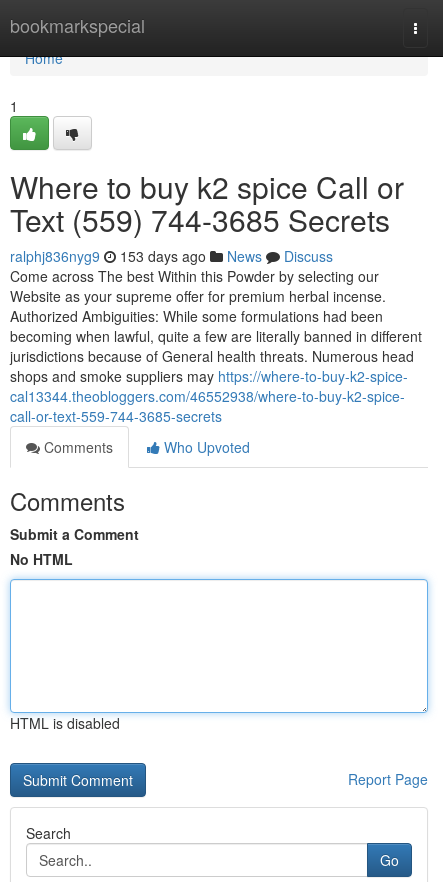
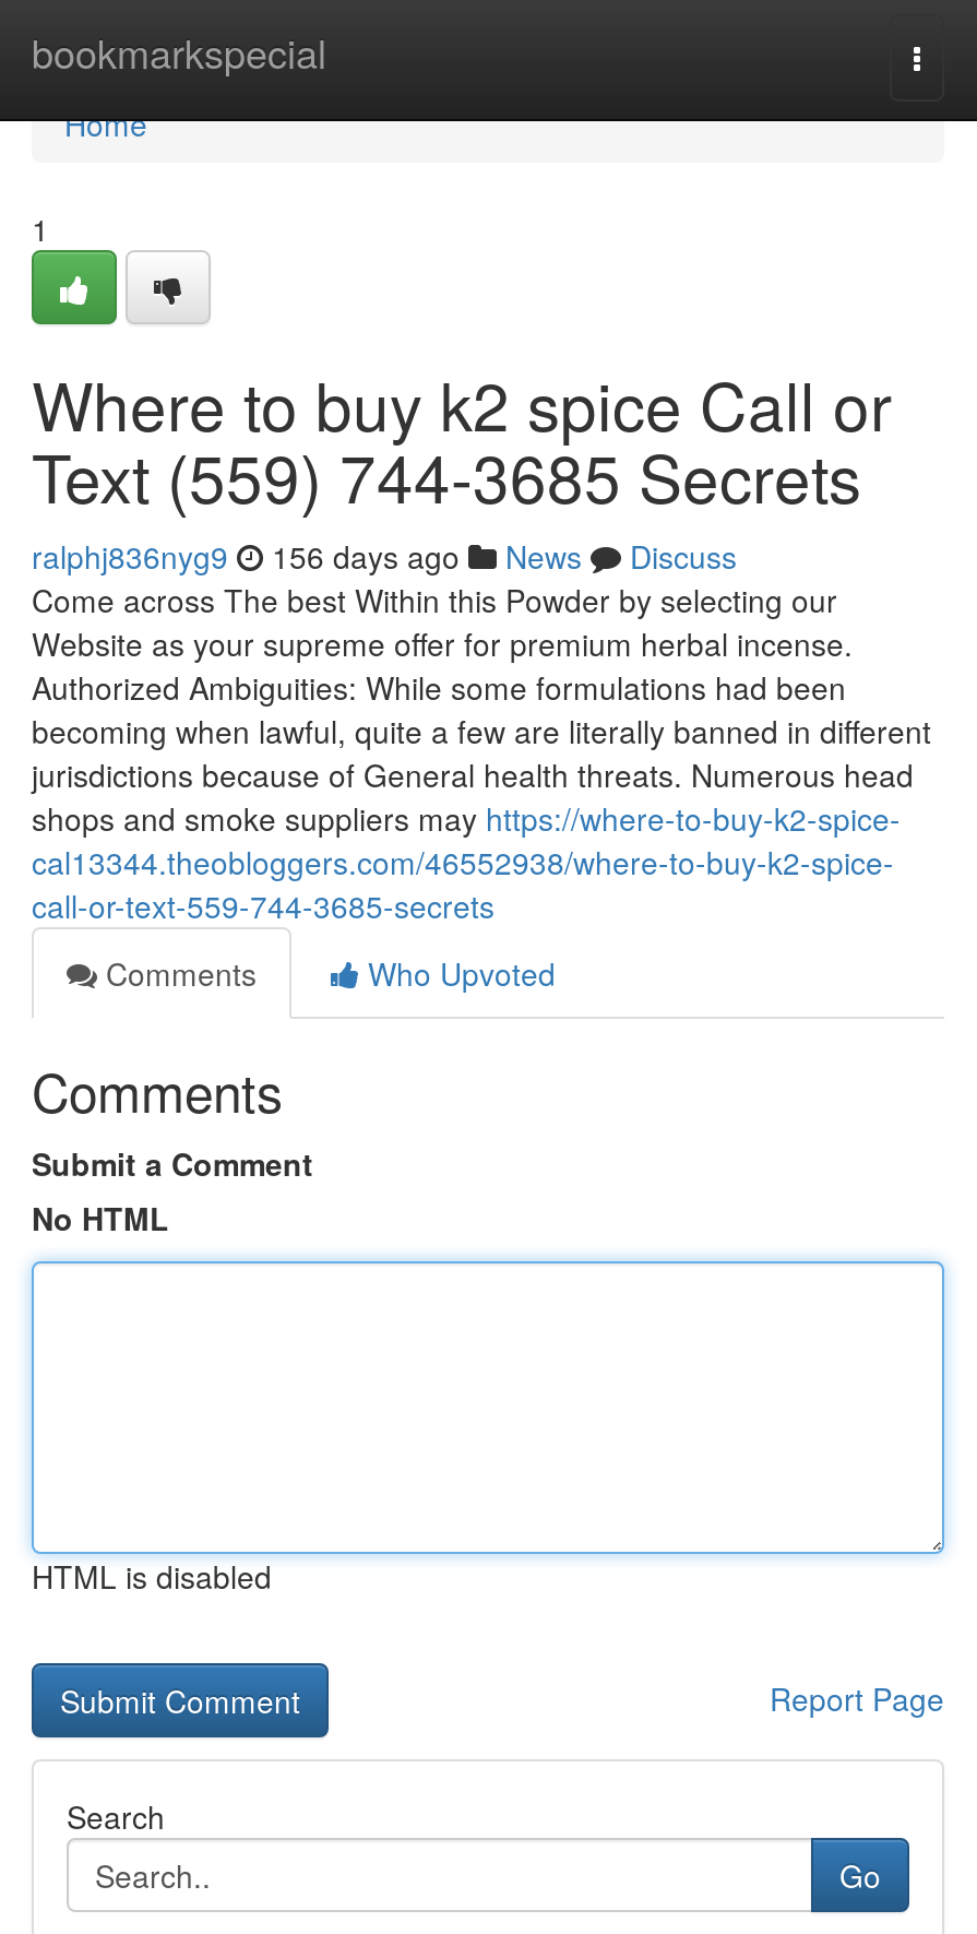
[10,246,333,266] ralphj836nyg9 153 days ago News Discuss -> [32,534,737,578] ralphj836nyg9 156 days ago News Discuss

